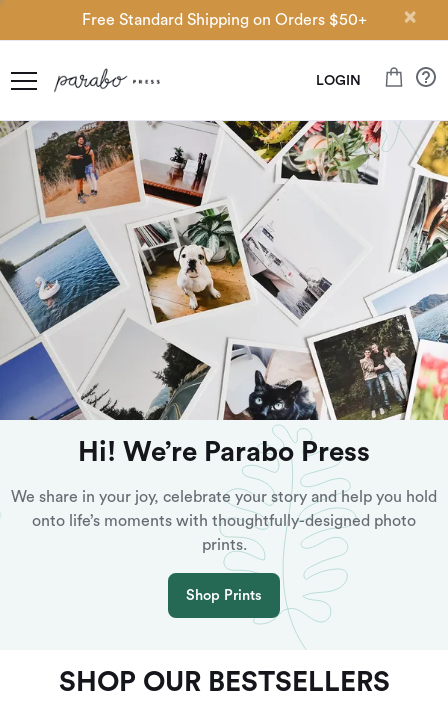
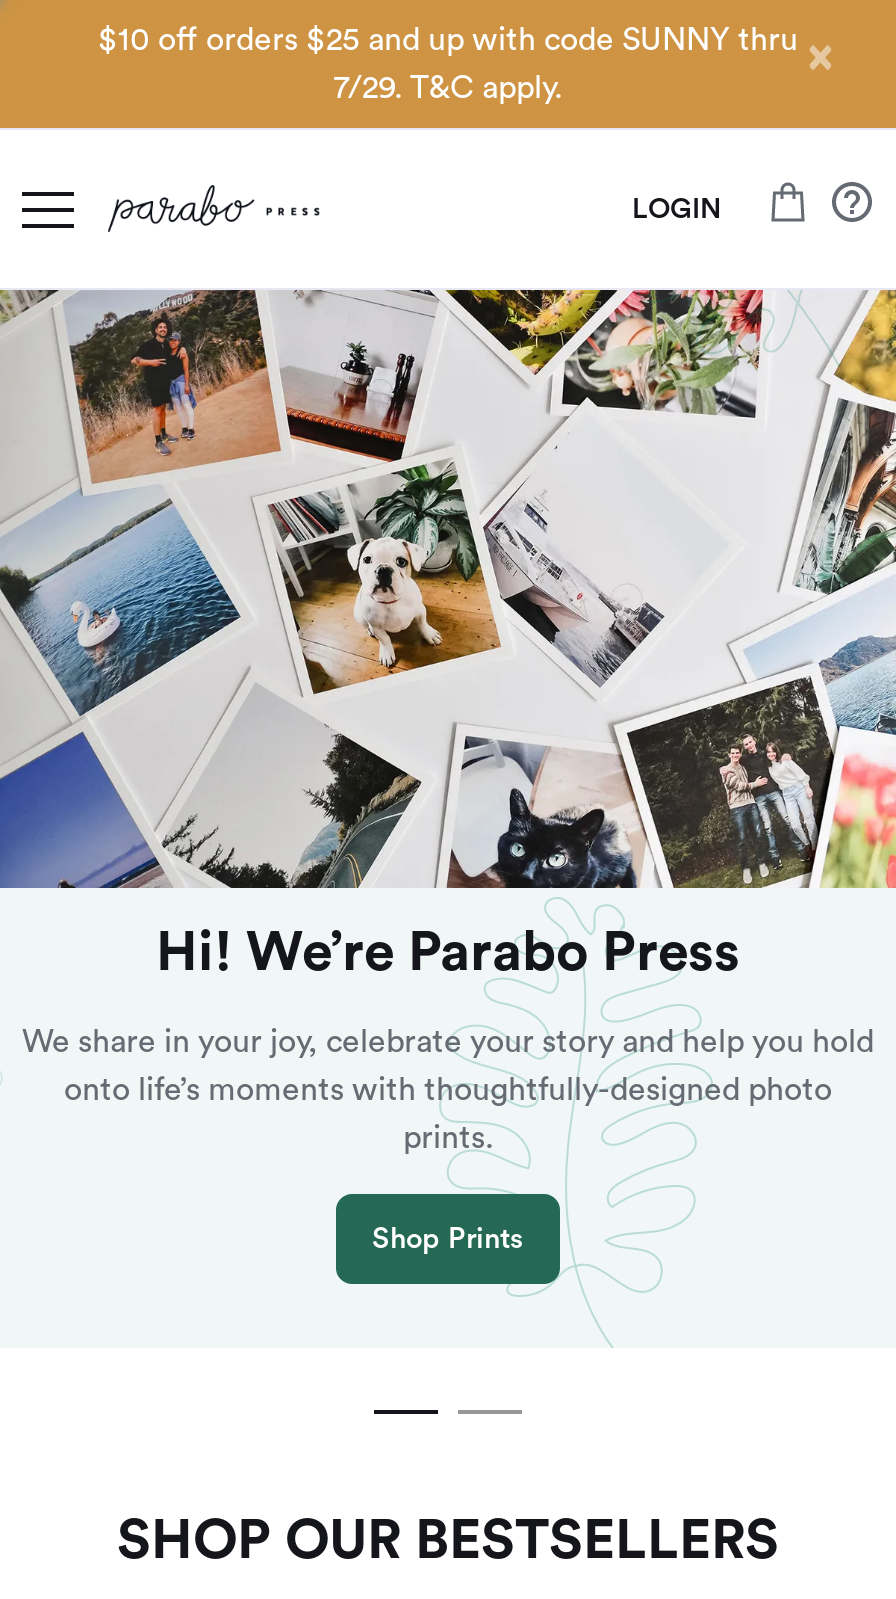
[81,12,366,28] Free Standard Shipping on Orders $50+ -> [98,24,798,104] $10 off orders $25 and up with code SUNNY thru | 7/29. T&C apply.

